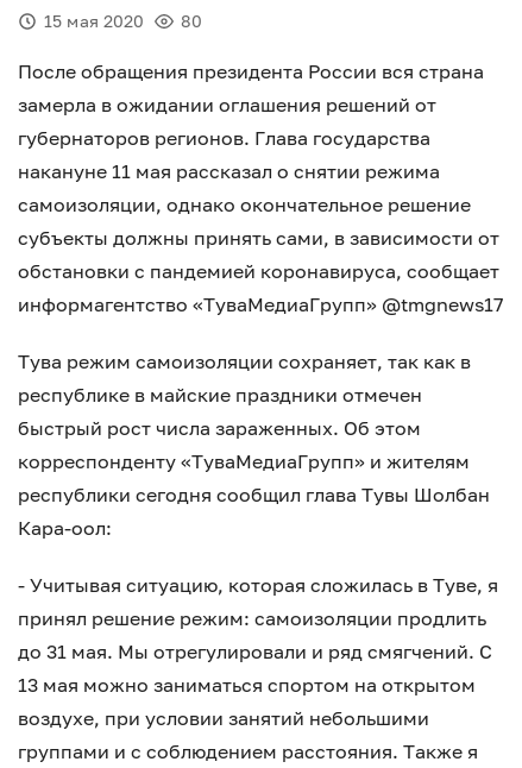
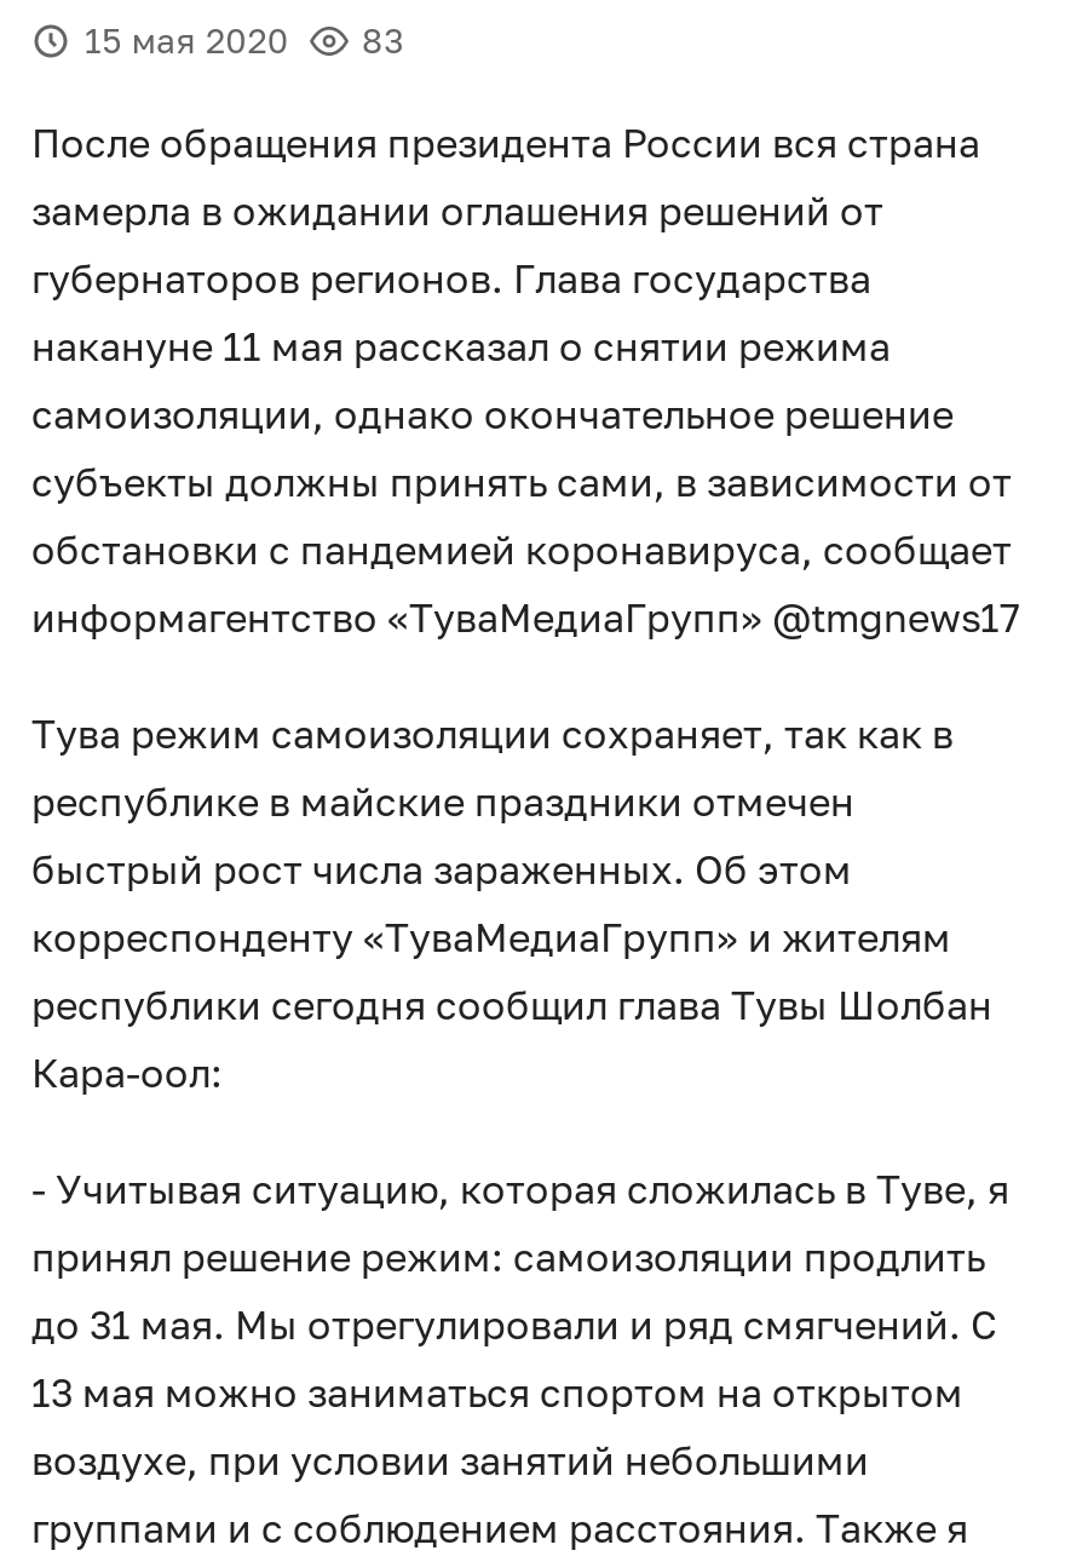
[44,11,202,31] 15 мая 2020 80 -> [85,19,404,61] 15 мая 2020 83

